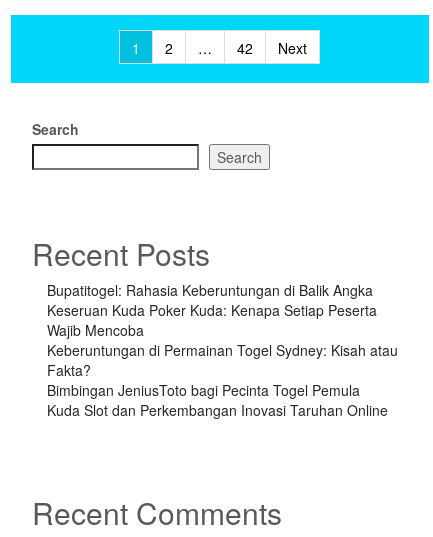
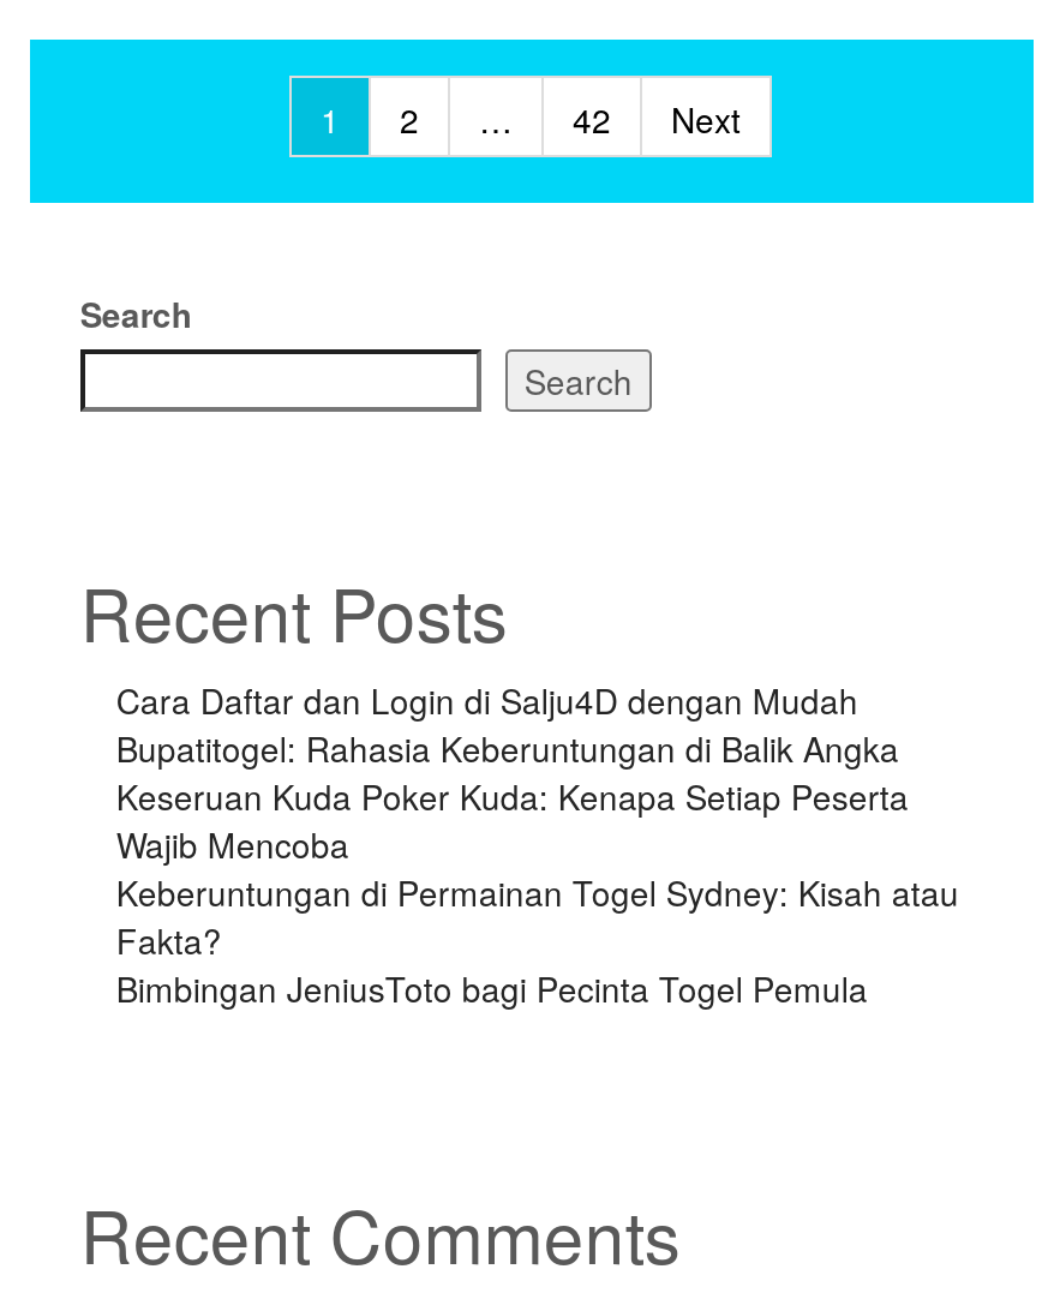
none -> [116,675,858,723] Cara Daftar dan Login di Salju4D dengan Mudah
moved [47,280,398,400] -> [116,723,959,1011]: Bupatitogel: Rahasia Keberuntungan di Balik Angka | Keseruan Kuda Poker Kuda: Kenapa Setiap Peserta | Wajib Mencoba | Keberuntungan di Permainan Togel Sydney: Kisah atau | Fakta? | Bimbingan JeniusToto bagi Pecinta Togel Pemula
[47,400,388,420] Kuda Slot dan Perkembangan Inovasi Taruhan Online -> none

